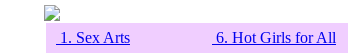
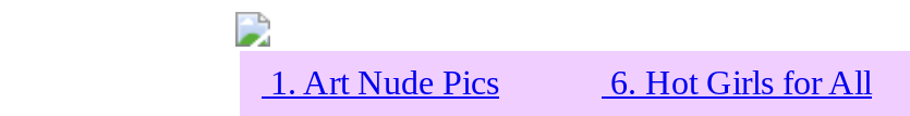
[56,29,130,46] 1. Sex Arts -> [262,64,499,101] 1. Art Nude Pics

